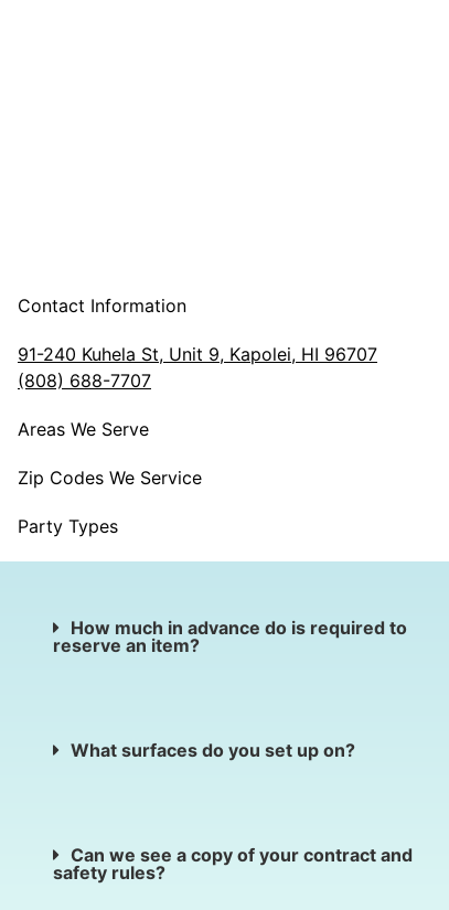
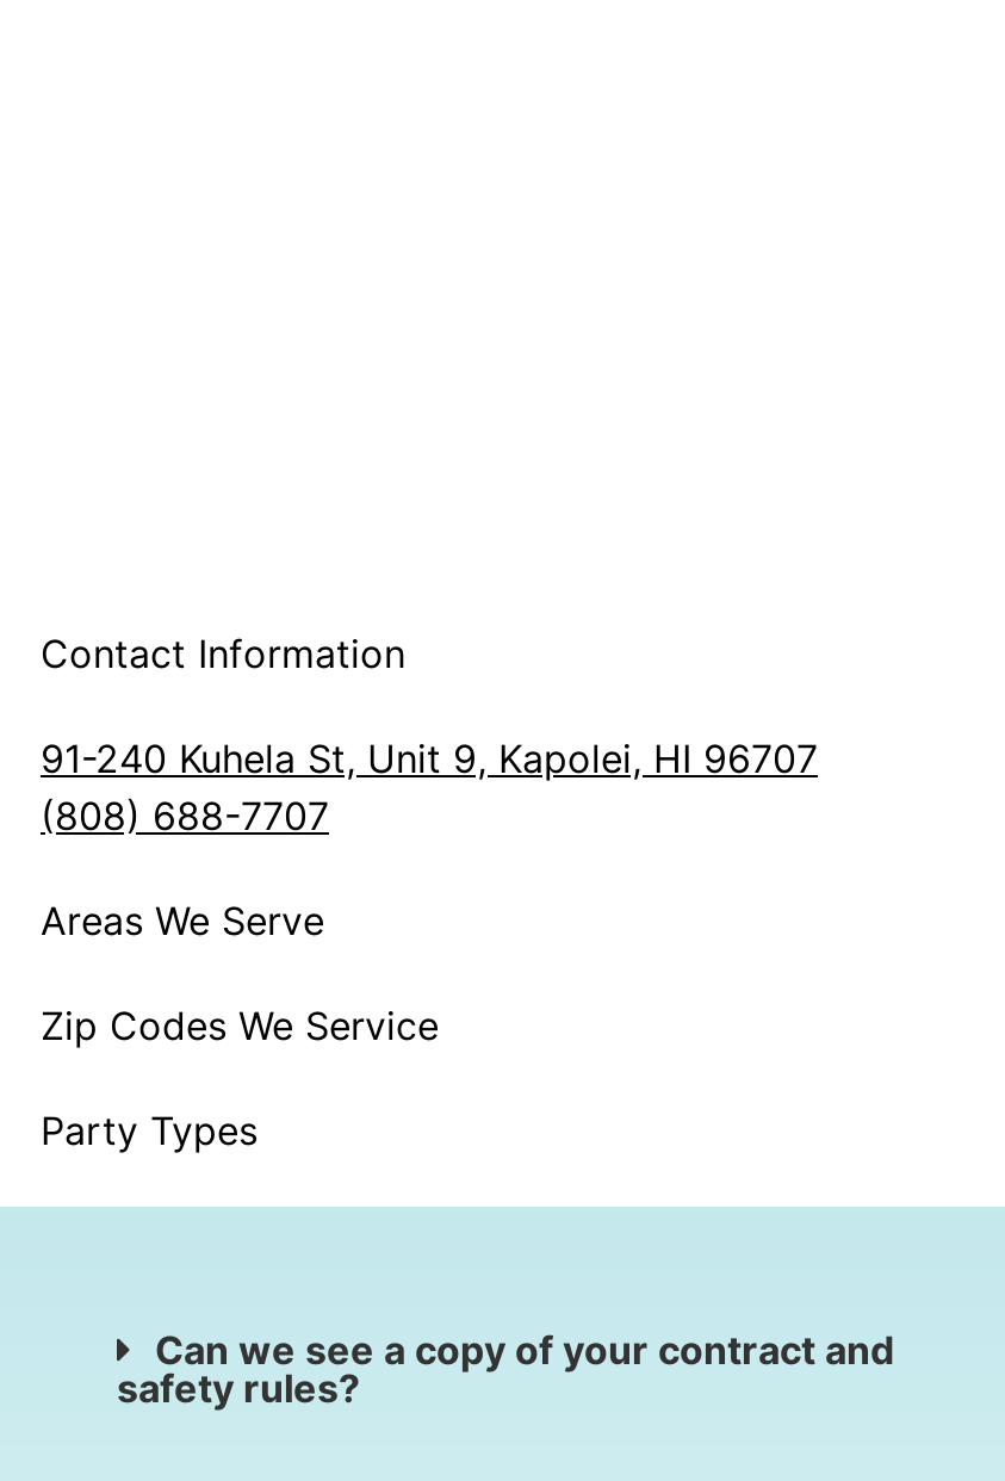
[53,616,407,656] How much in advance do is required to | reserve an item? -> none
[71,739,355,761] What surfaces do you set up on? -> none

